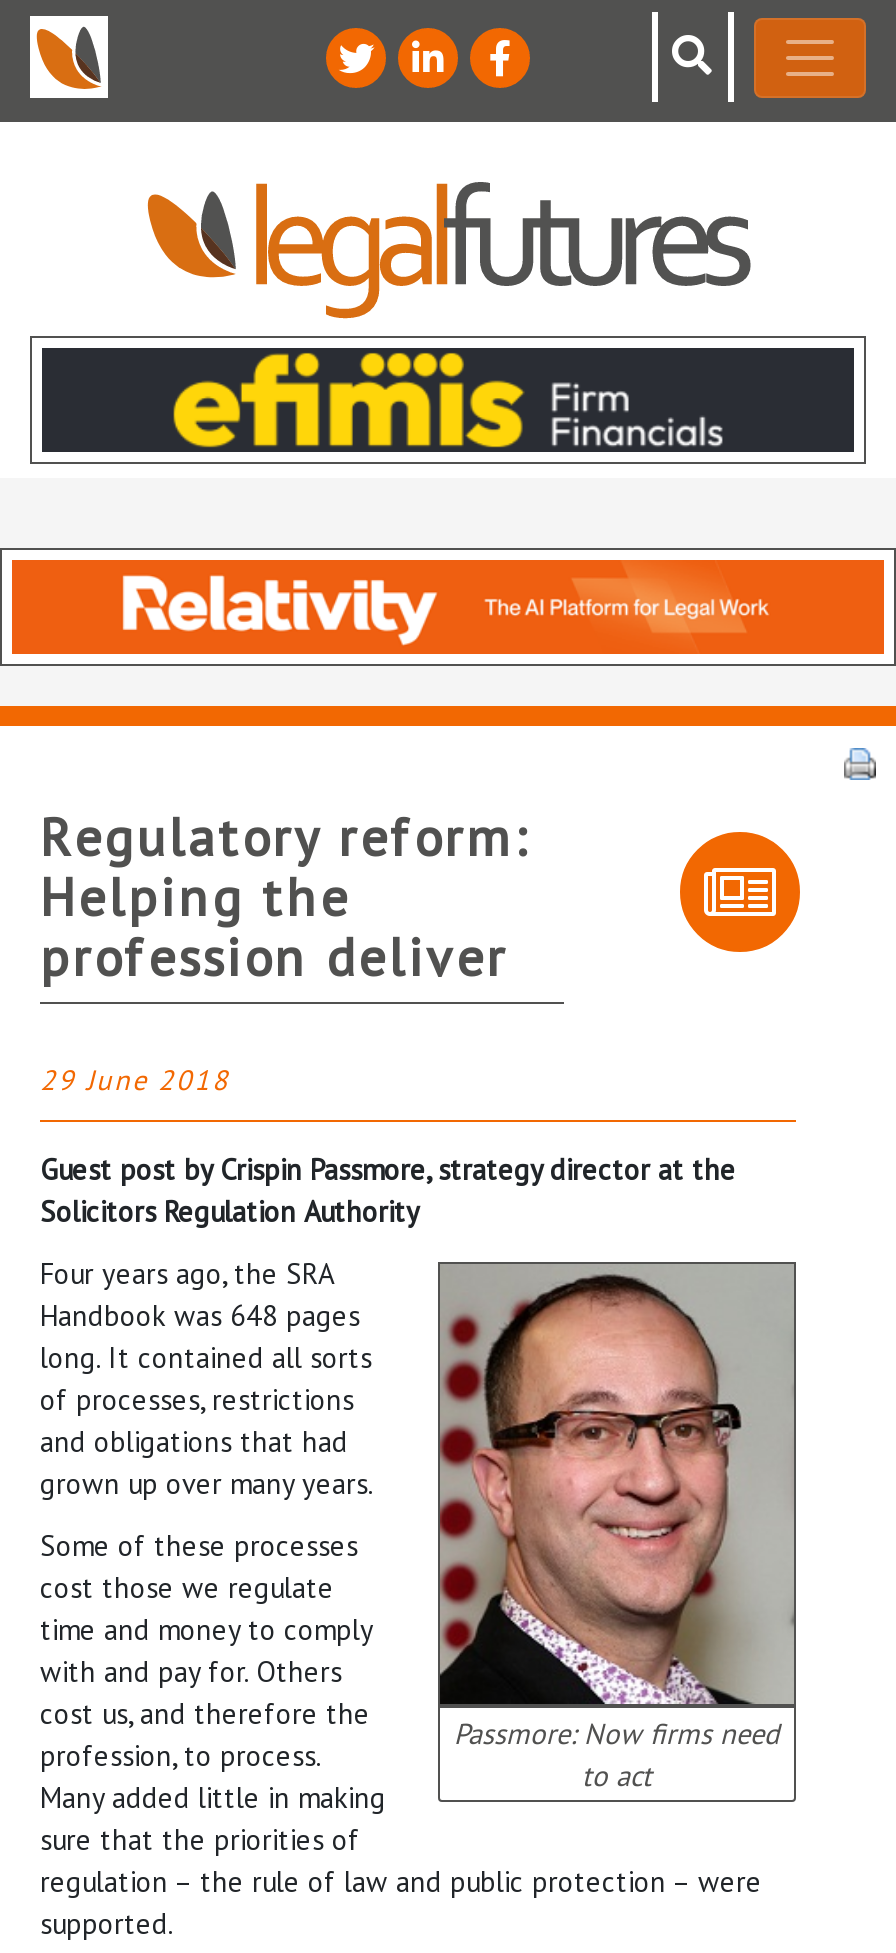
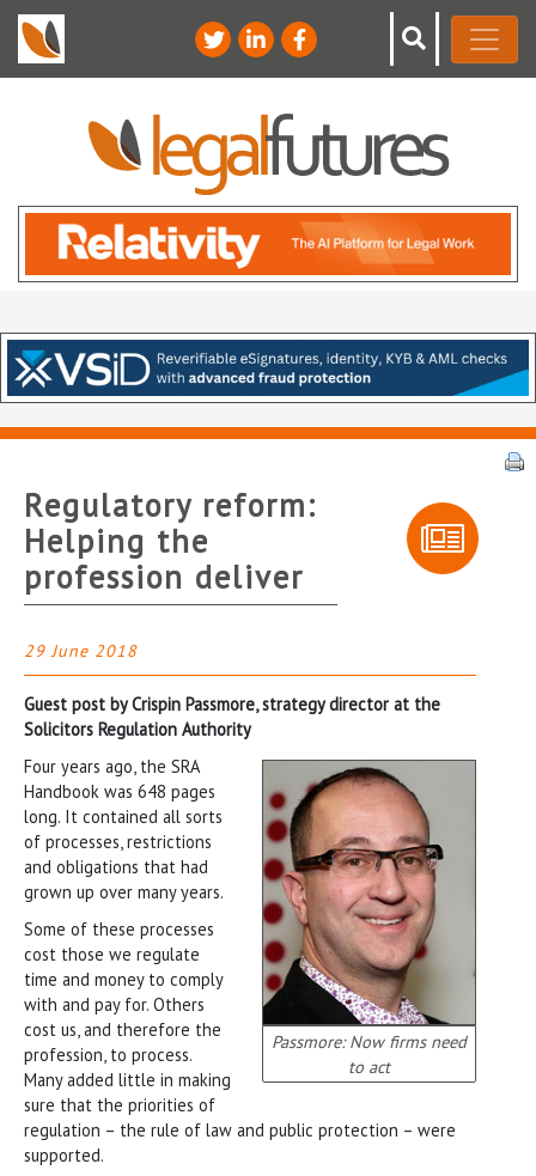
[40,346,856,454] [image] -> [24,212,512,276] [image]
[10,558,886,656] [image] -> [6,339,530,397] [image]

